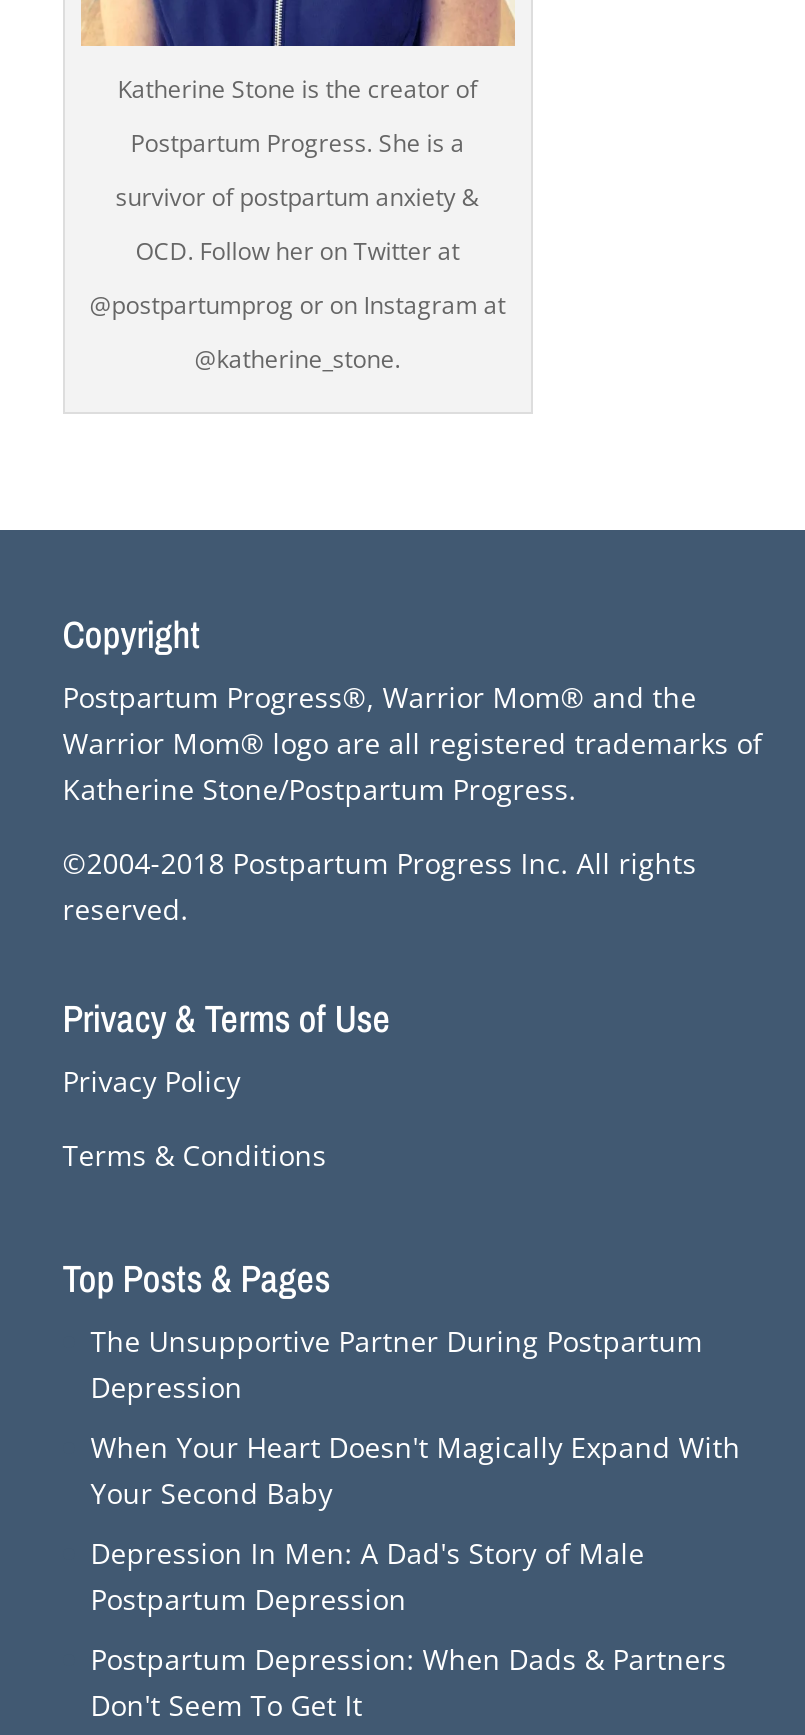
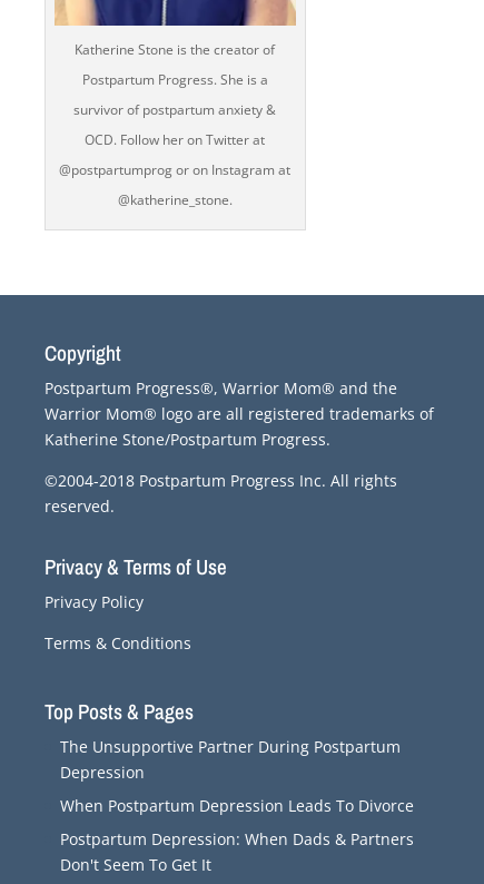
[91,1428,741,1618] When Your Heart Doesn't Magically Expand With | Your Second Baby | Depression In Men: A Dad's Story of Male | Postpartum Depression -> [60,795,414,816] When Postpartum Depression Leads To Divorce

